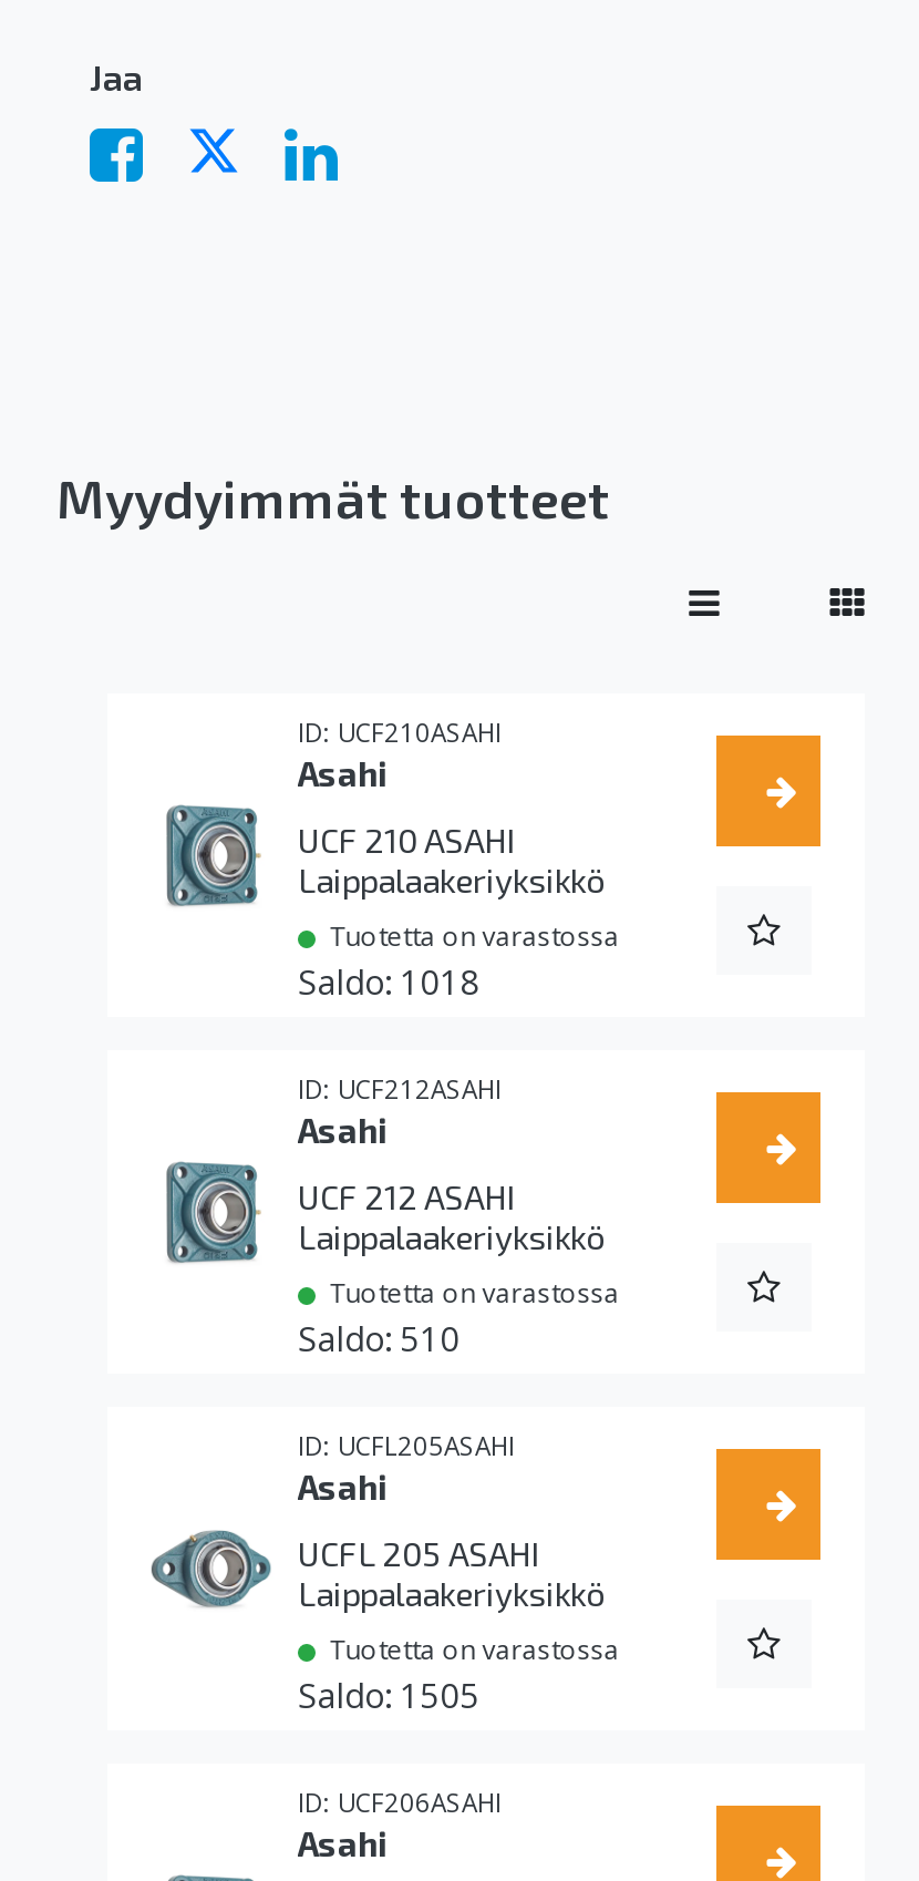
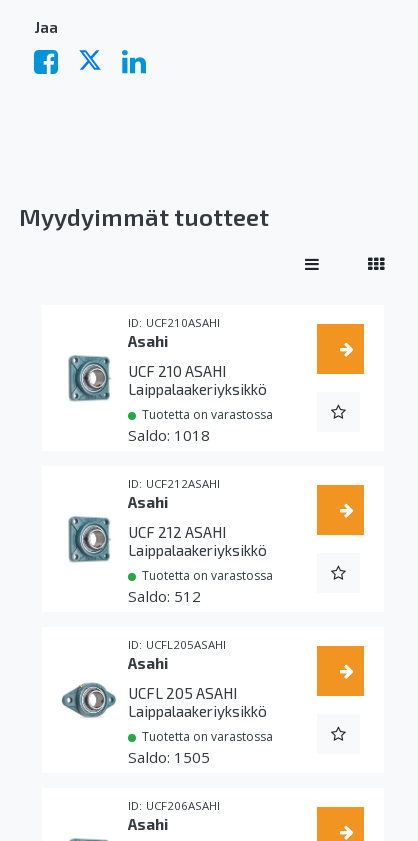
[400,1316,460,1361] 510 -> [174,586,201,606] 512

